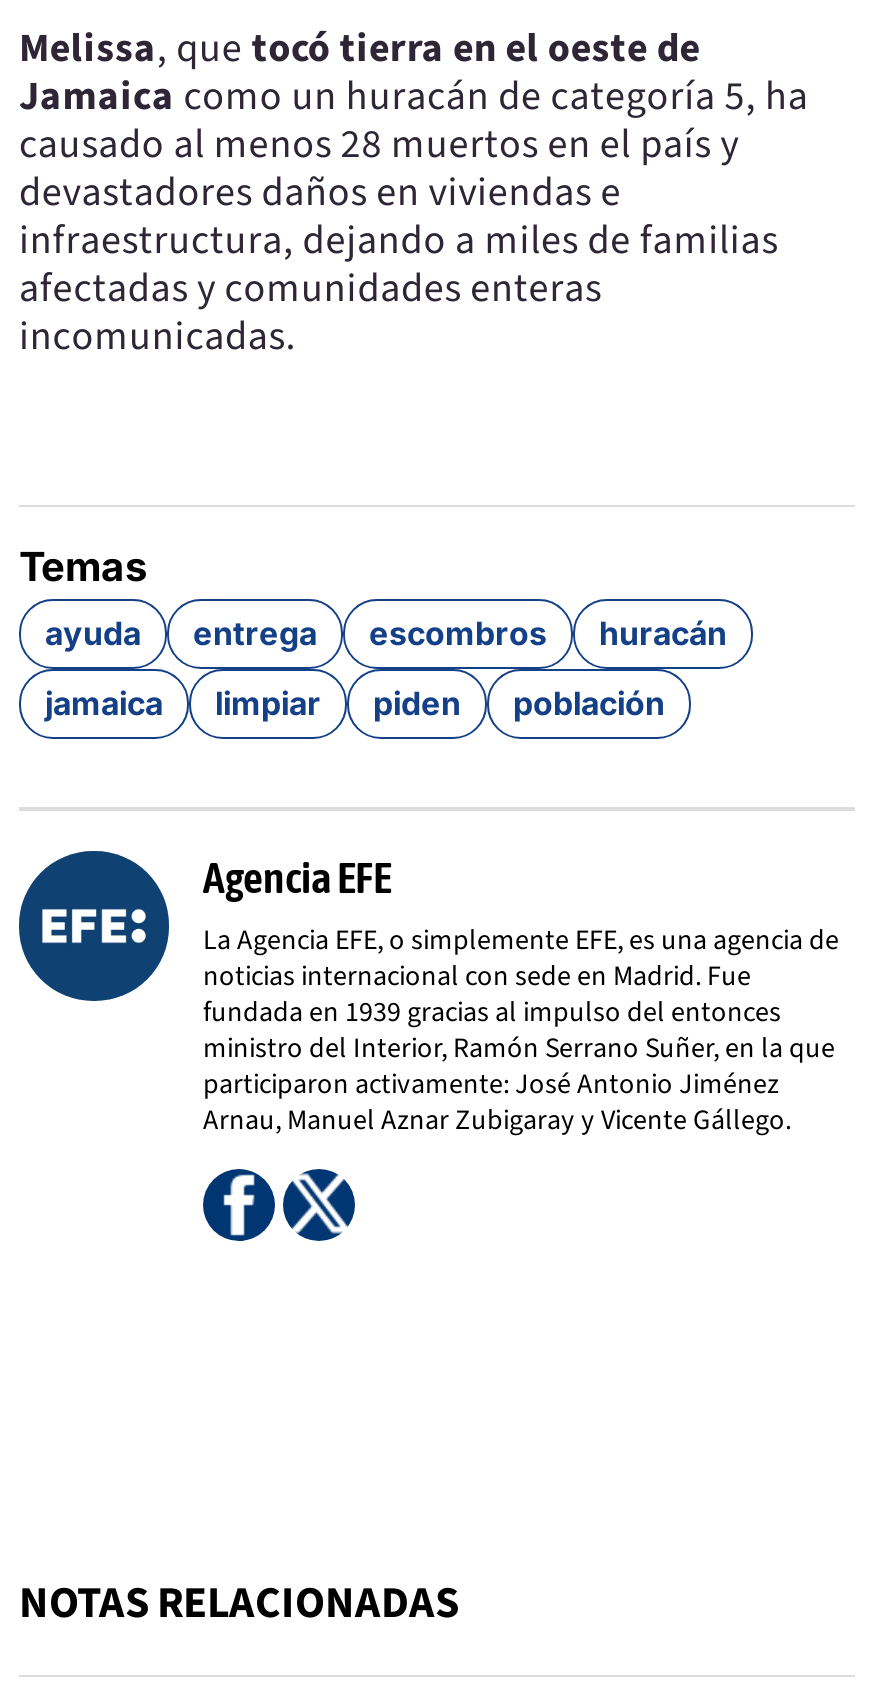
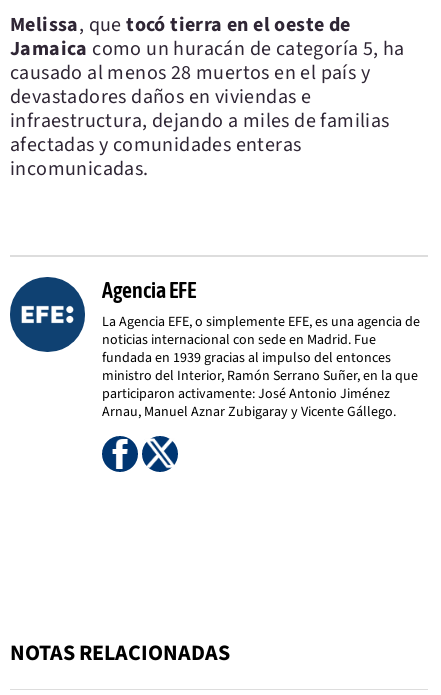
[19,543,727,723] Temas | ayuda | entrega | escombros | huracán | jamaica | limpiar | piden | población -> none

